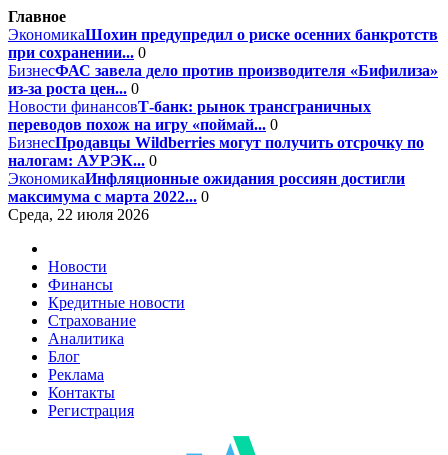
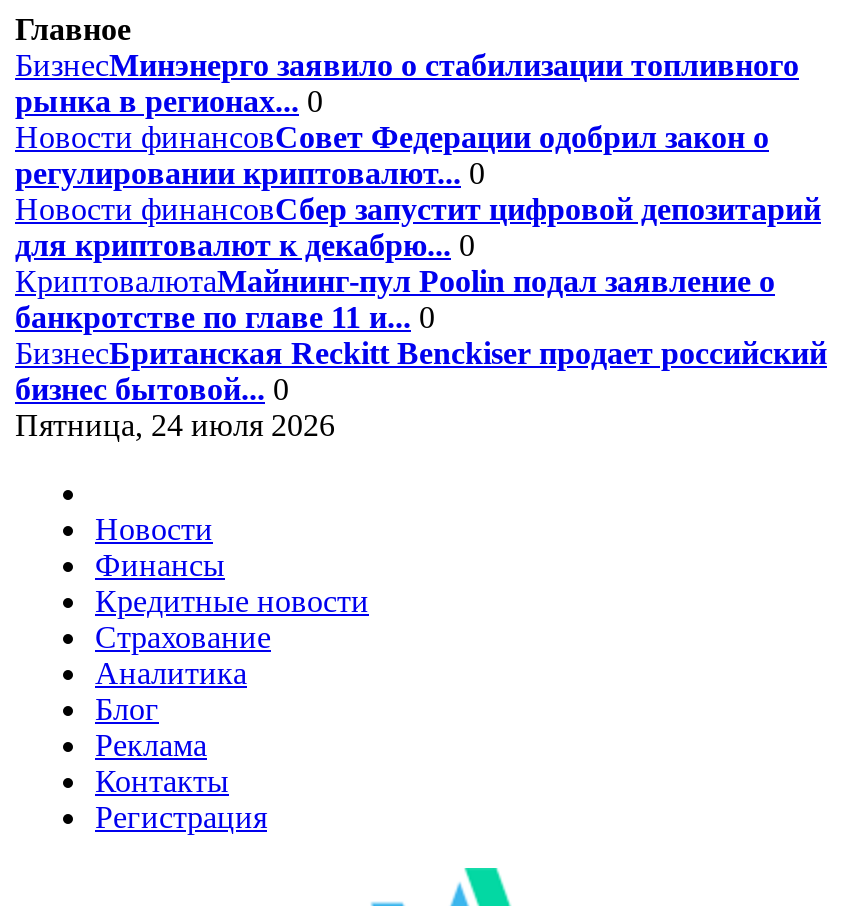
[8,26,438,223] ЭкономикаШохин предупредил о риске осенних банкротств | при сохранении... 0 | БизнесФАС завела дело против производителя «Бифилиза» | из-за роста цен... 0 | Новости финансовТ-банк: рынок трансграничных | переводов похож на игру «поймай... 0 | БизнесПродавцы Wildberries могут получить отсрочку по | налогам: АУРЭК... 0 | ЭкономикаИнфляционные ожидания россиян достигли | максимума с марта 2022... 0 | Среда, 22 июля 2026 -> [15,48,827,442] БизнесМинэнерго заявило о стабилизации топливного | рынка в регионах... 0 | Новости финансовСовет Федерации одобрил закон о | регулировании криптовалют... 0 | Новости финансовСбер запустит цифровой депозитарий | для криптовалют к декабрю... 0 | КриптовалютаМайнинг-пул Poolin подал заявление о | банкротстве по главе 11 и... 0 | БизнесБританская Reckitt Benckiser продает российский | бизнес бытовой... 0 | Пятница, 24 июля 2026

